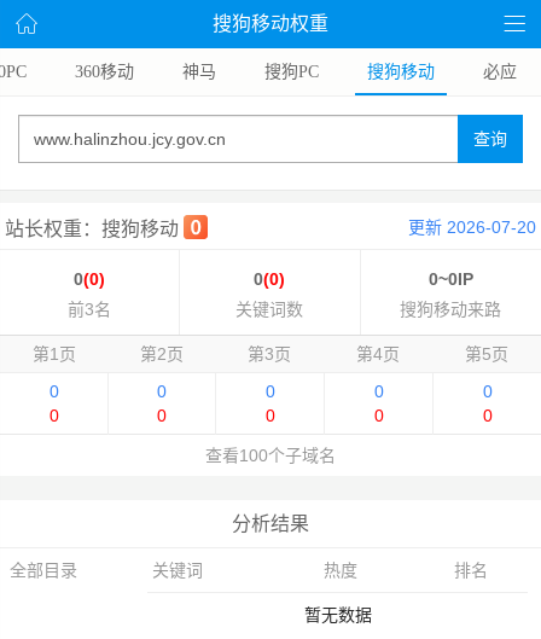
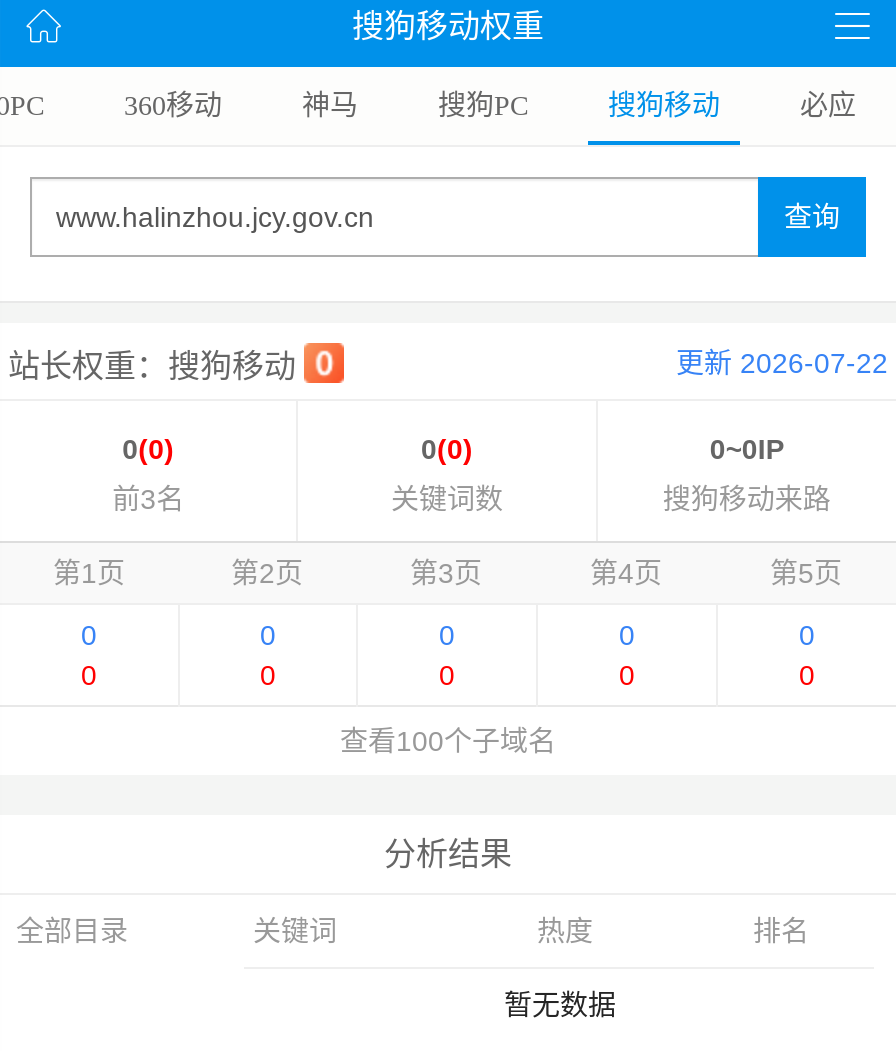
[408,218,536,237] 更新 2026-07-20 -> [676,348,888,380] 更新 2026-07-22

